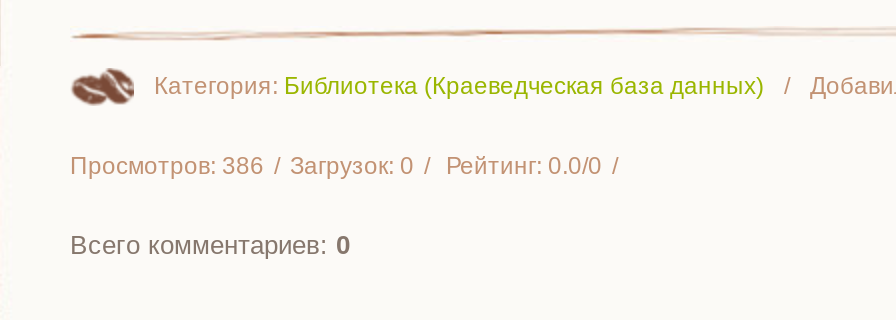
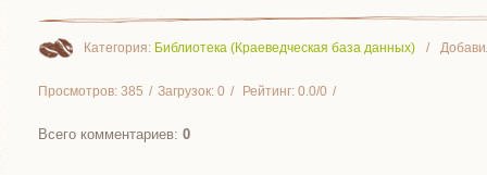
[70,152,602,180] Просмотров: 386 Загрузок: 0 Рейтинг: 0.0/0 -> [38,84,327,99] Просмотров: 385 Загрузок: 0 Рейтинг: 0.0/0

